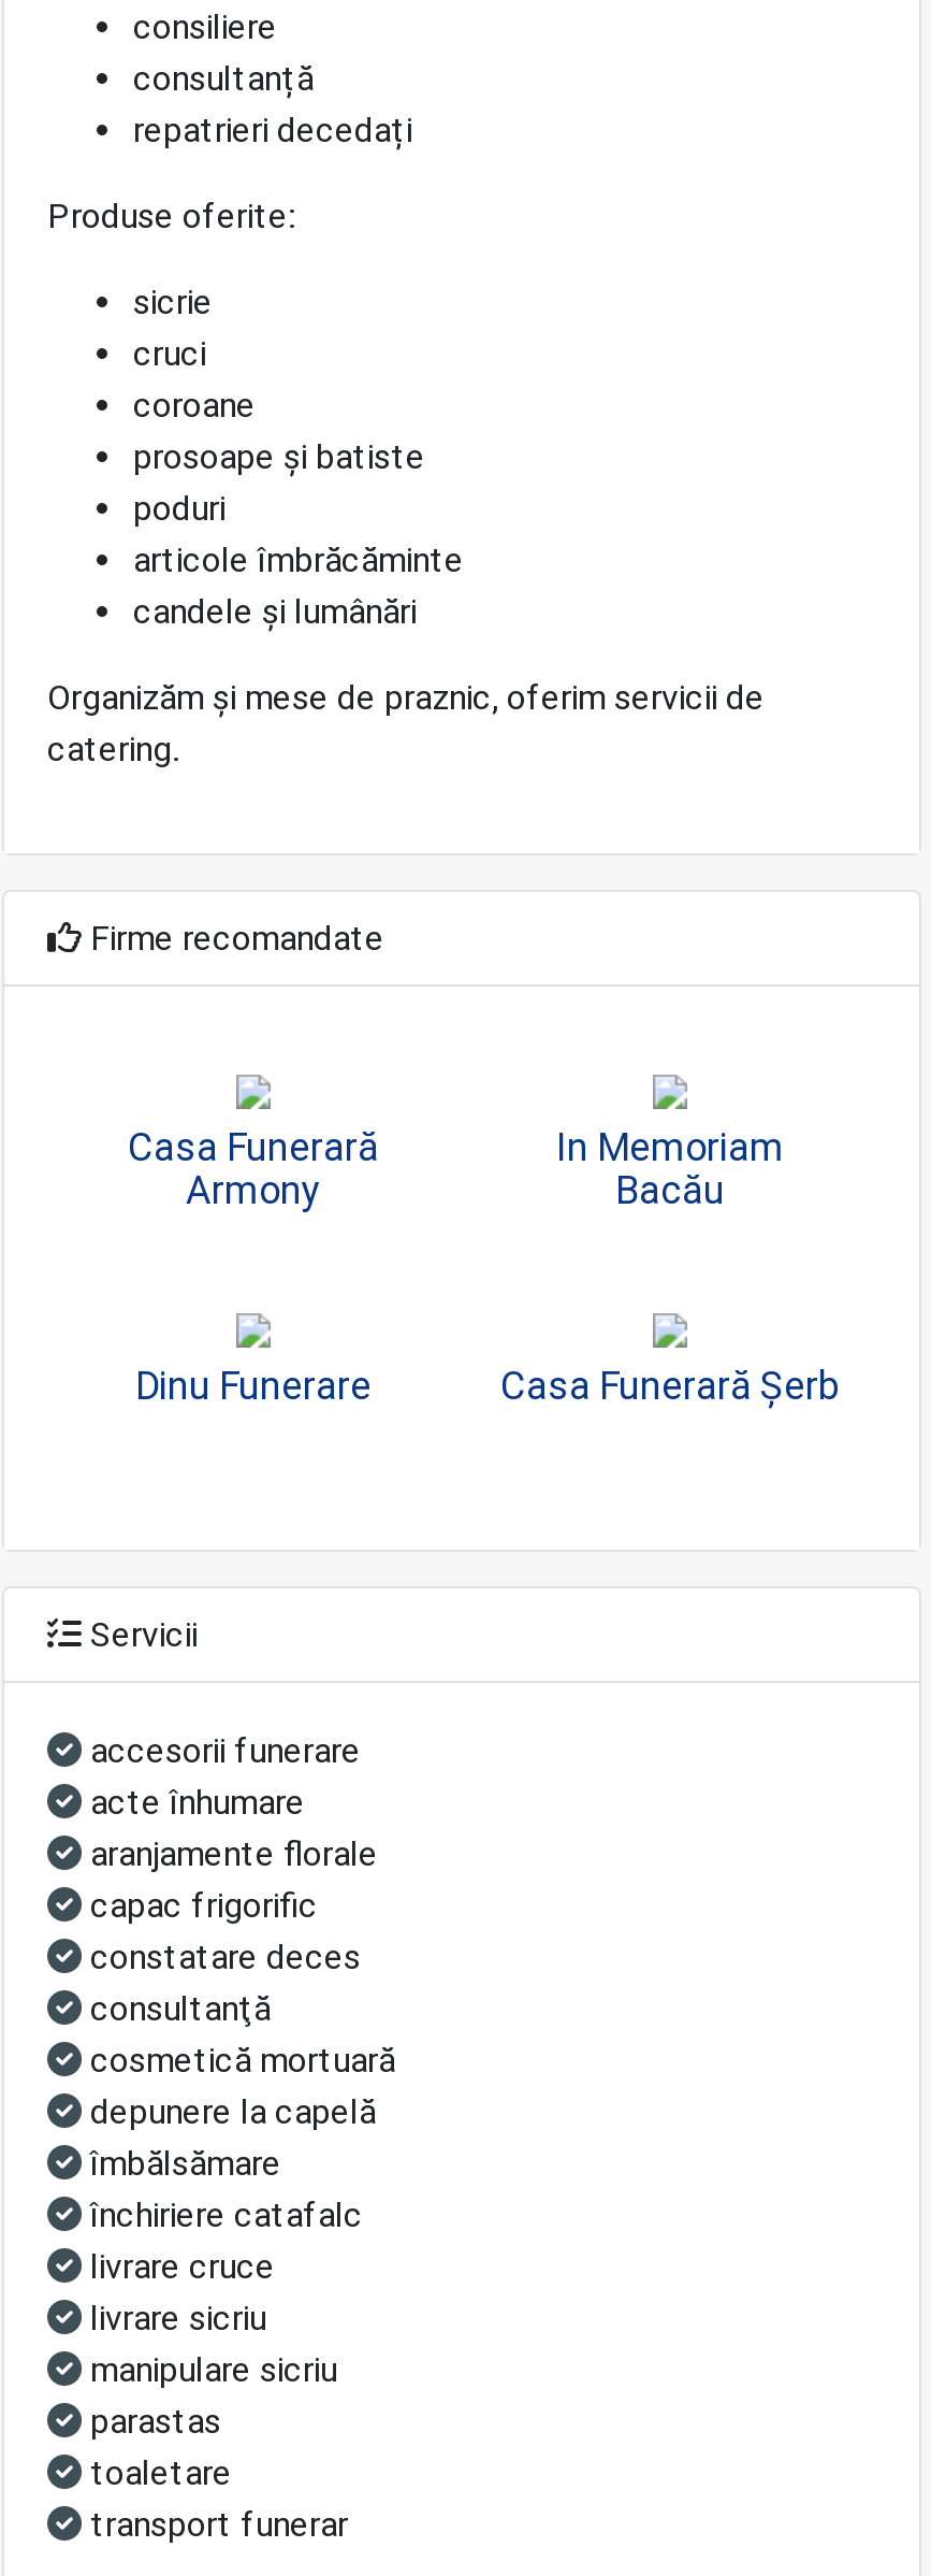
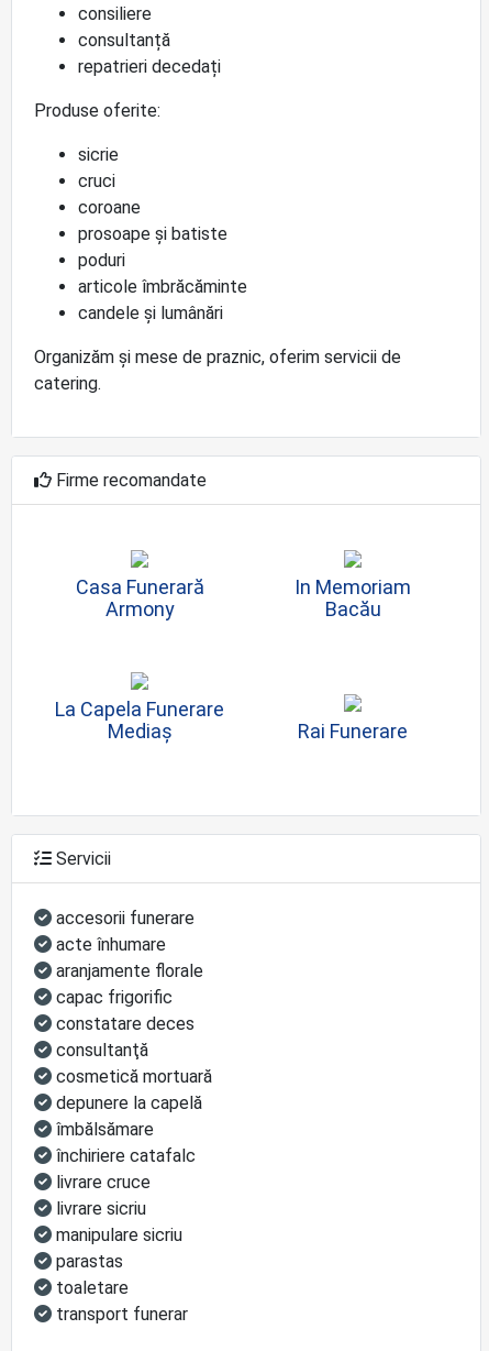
[135,1363,840,1408] Dinu Funerare | Casa Funerară Șerb -> [55,698,408,743] La Capela Funerare | Mediaș | Rai Funerare

